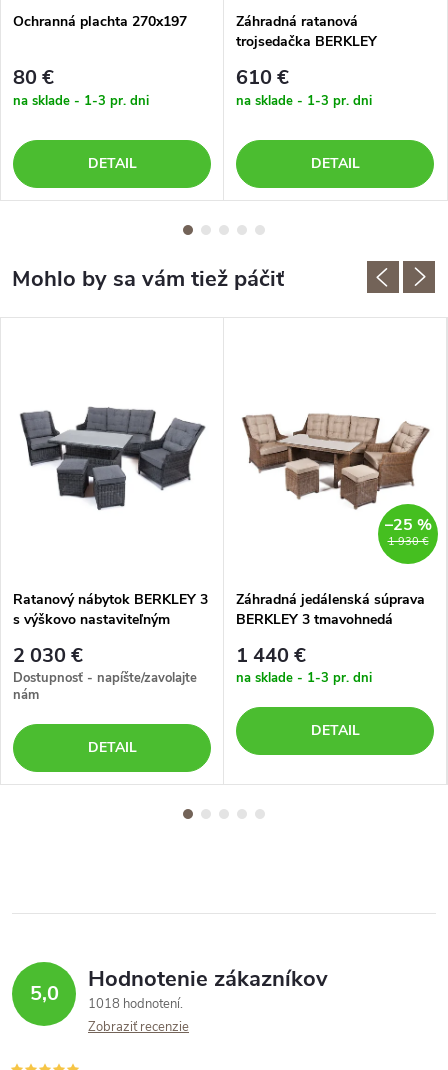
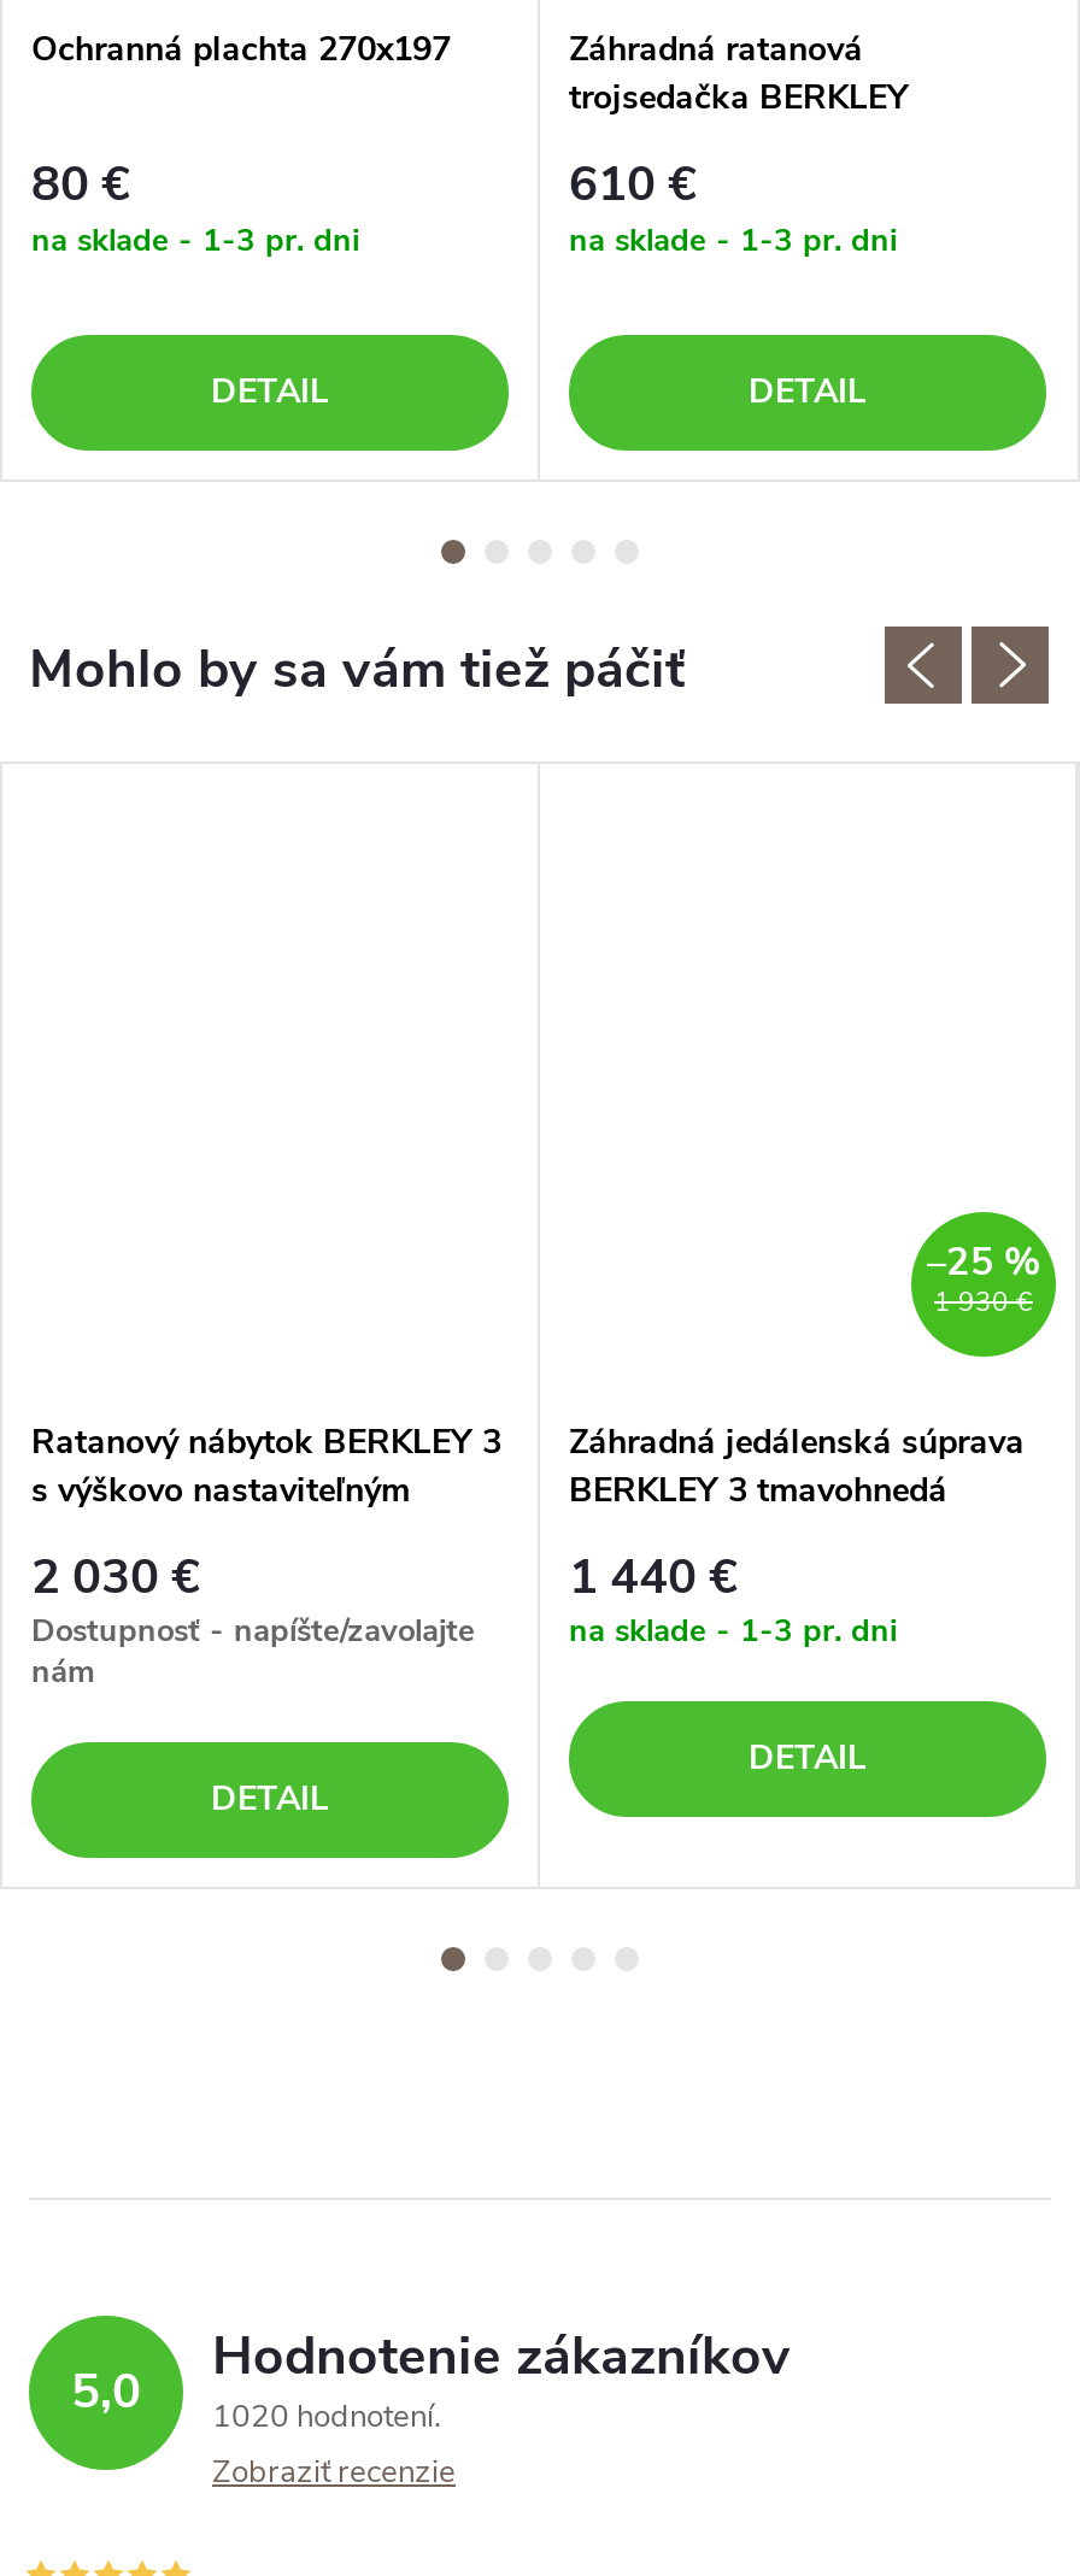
[19,406,206,511] [image] -> none
[241,413,430,510] [image] -> none
[29,964,328,1013] 5,0 1018 hodnotení Hodnotenie zákazníkov -> [71,2321,791,2439] 5,0 1020 hodnotení Hodnotenie zákazníkov

